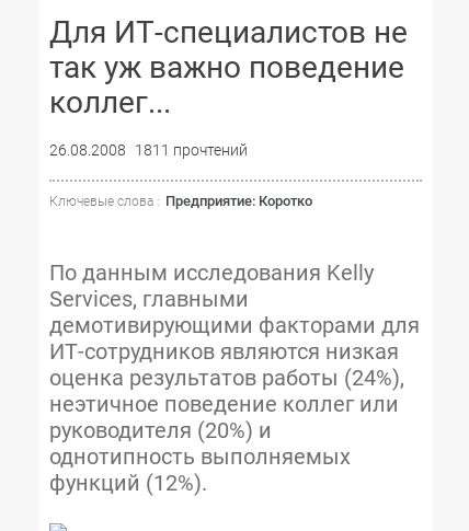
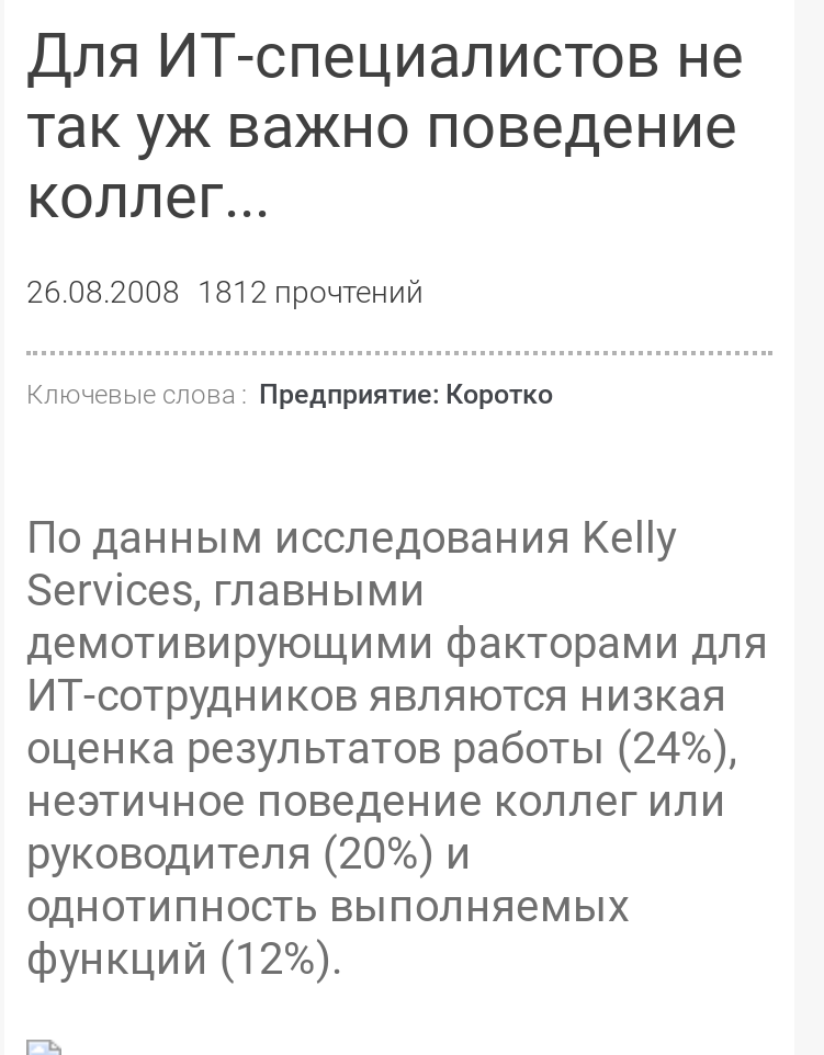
[49,141,248,159] 26.08.2008 1811 прочтений -> [26,274,424,309] 26.08.2008 1812 прочтений

